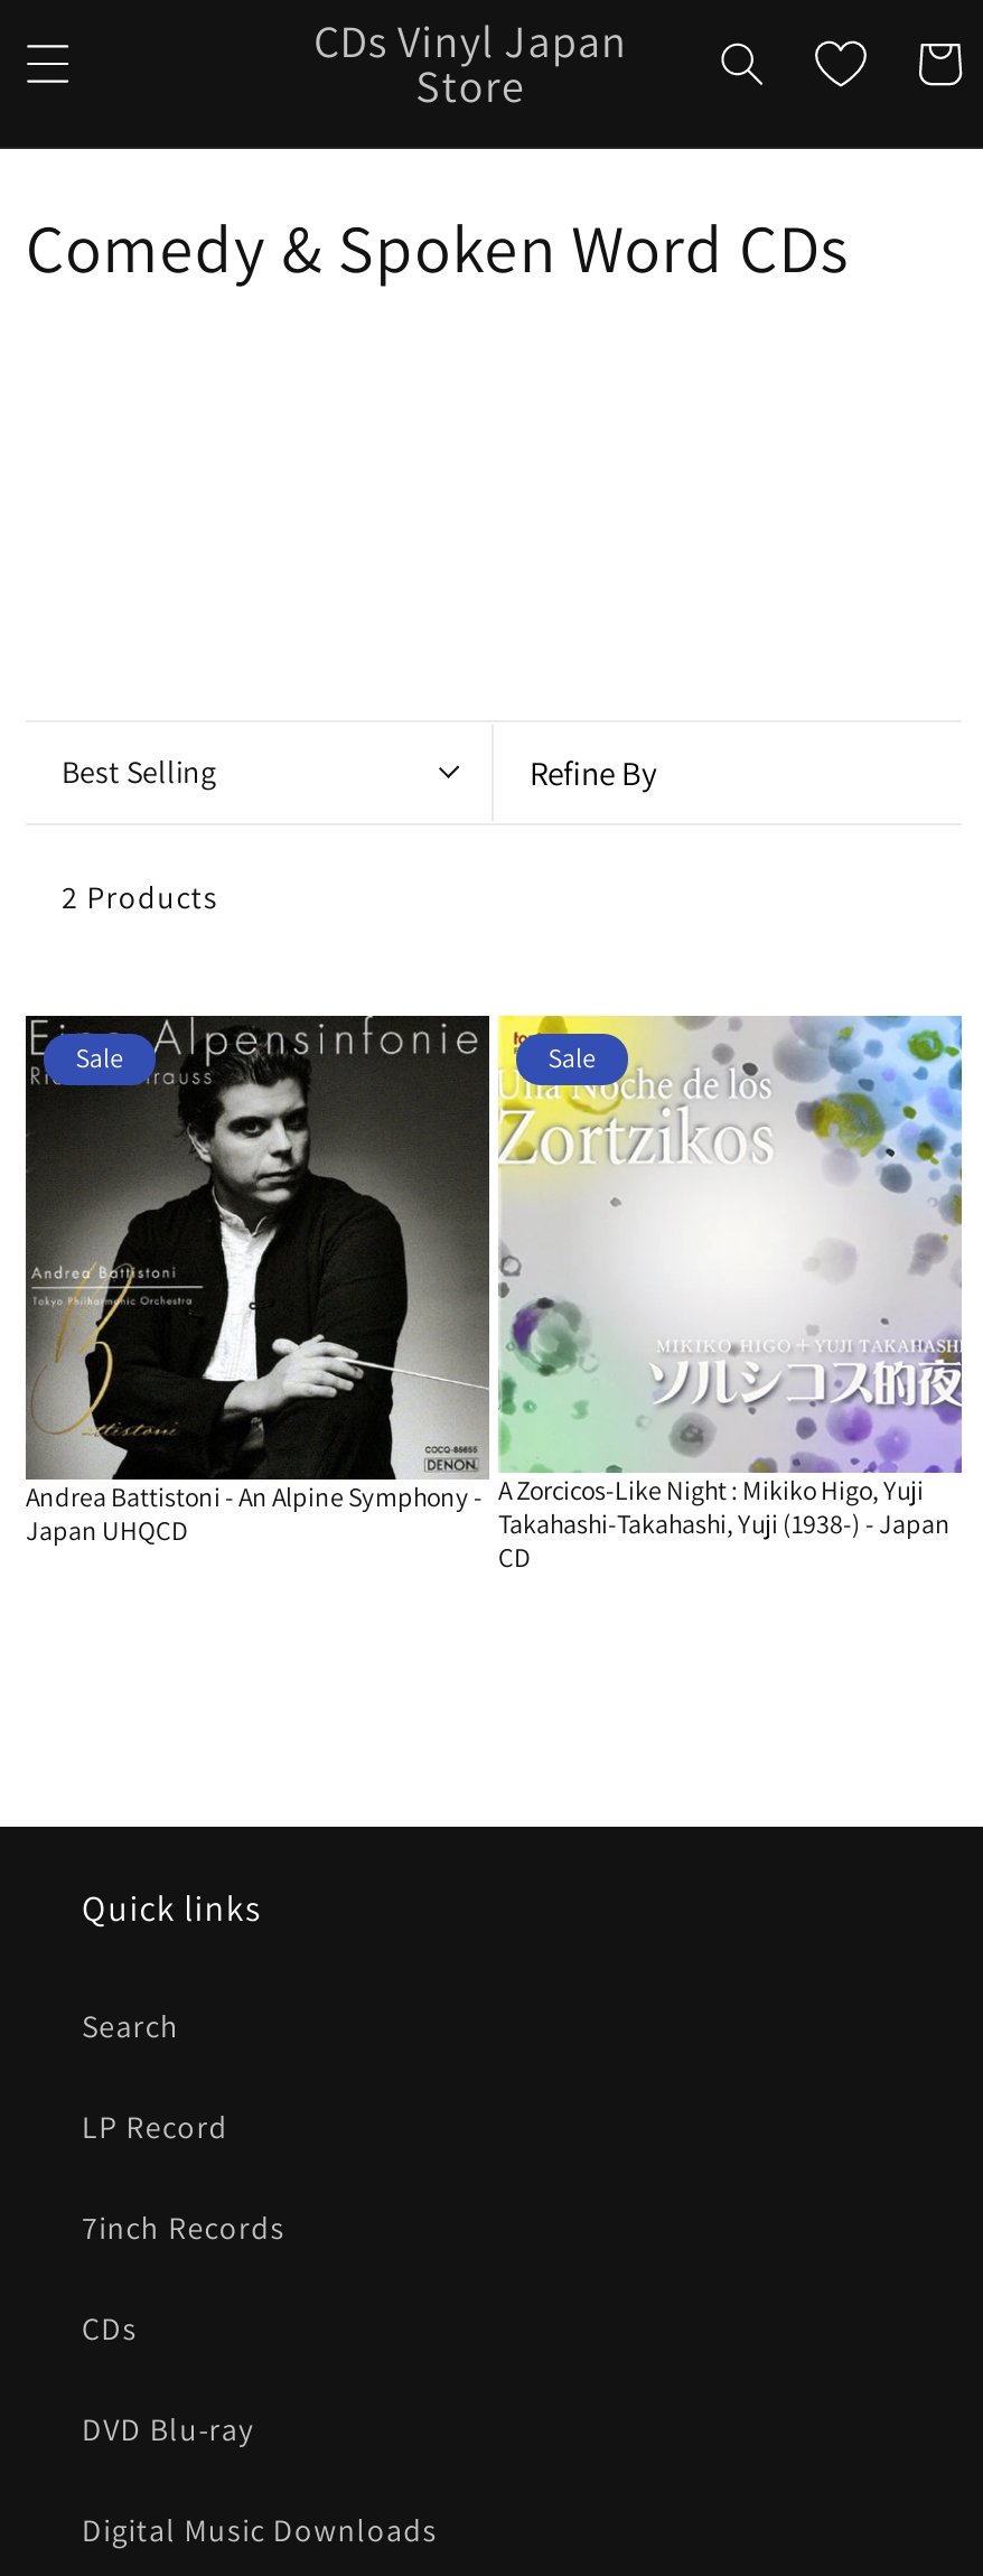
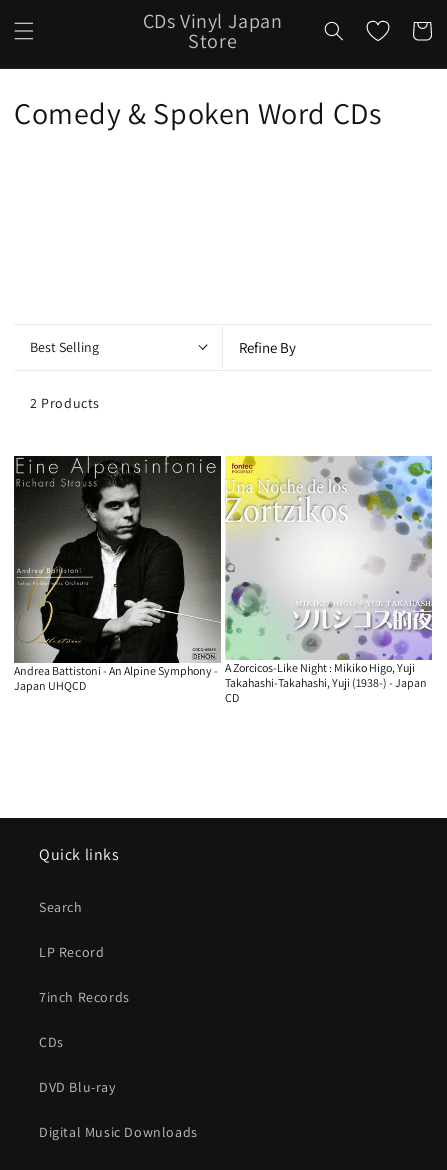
[75,1040,124,1074] Sale -> none
[548,1040,596,1074] Sale -> none

